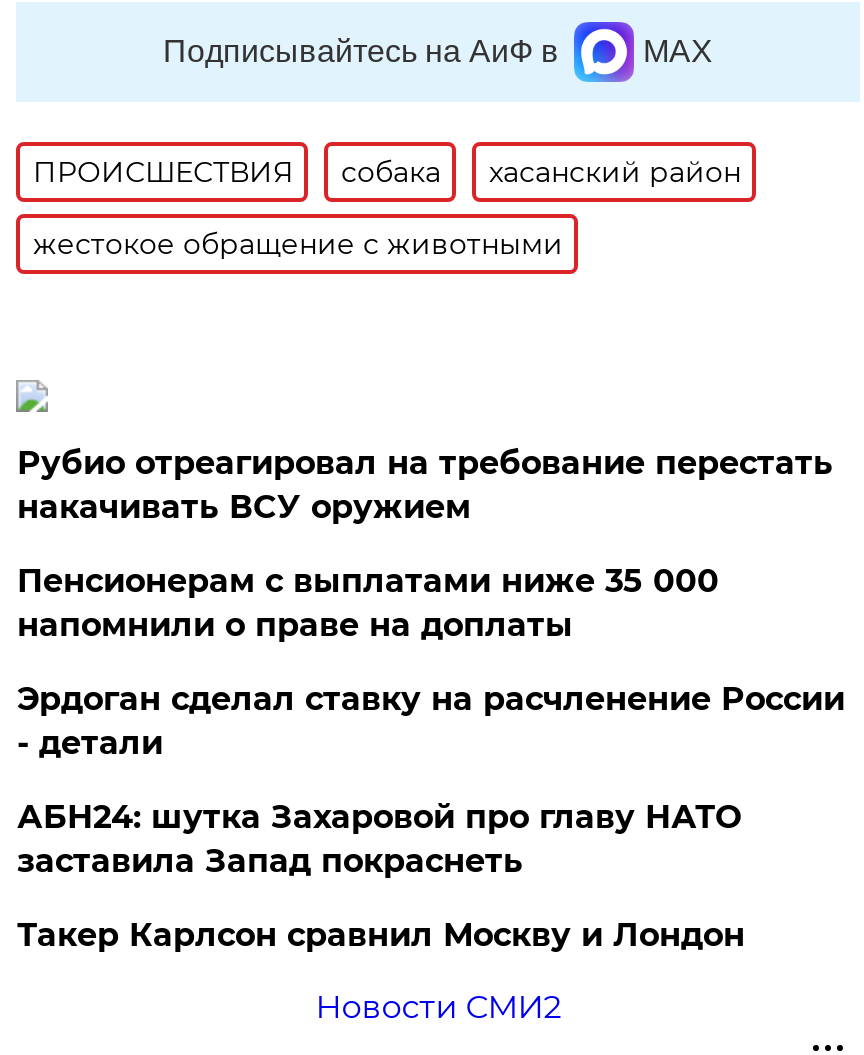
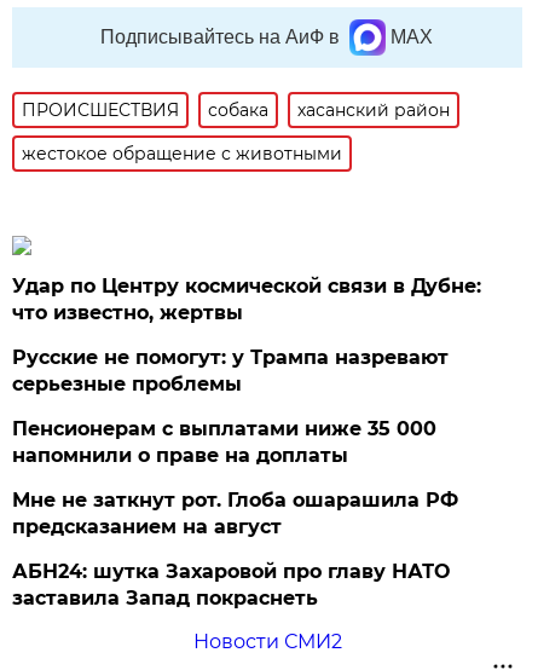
[17,444,833,526] Рубио отреагировал на требование перестать | накачивать ВСУ оружием -> [13,275,482,396] Удар по Центру космической связи в Дубне: | что известно, жертвы | Русские не помогут: у Трампа назревают | серьезные проблемы
moved [17,562,719,644] -> [13,417,437,467]: Пенсионерам с выплатами ниже 35 000 | напомнили о праве на доплаты
[17,680,845,762] Эрдоган сделал ставку на расчленение России | - детали -> [13,489,459,538] Мне не заткнут рот. Глоба ошарашила РФ | предсказанием на август
moved [17,798,741,880] -> [13,560,450,610]: АБН24: шутка Захаровой про главу НАТО | заставила Запад покраснеть
[17,916,745,954] Такер Карлсон сравнил Москву и Лондон -> none

